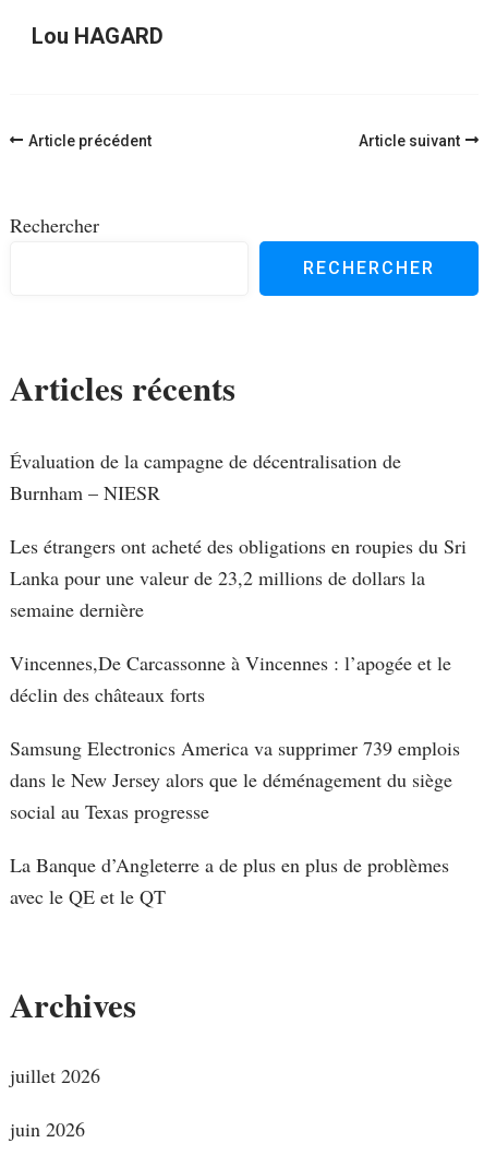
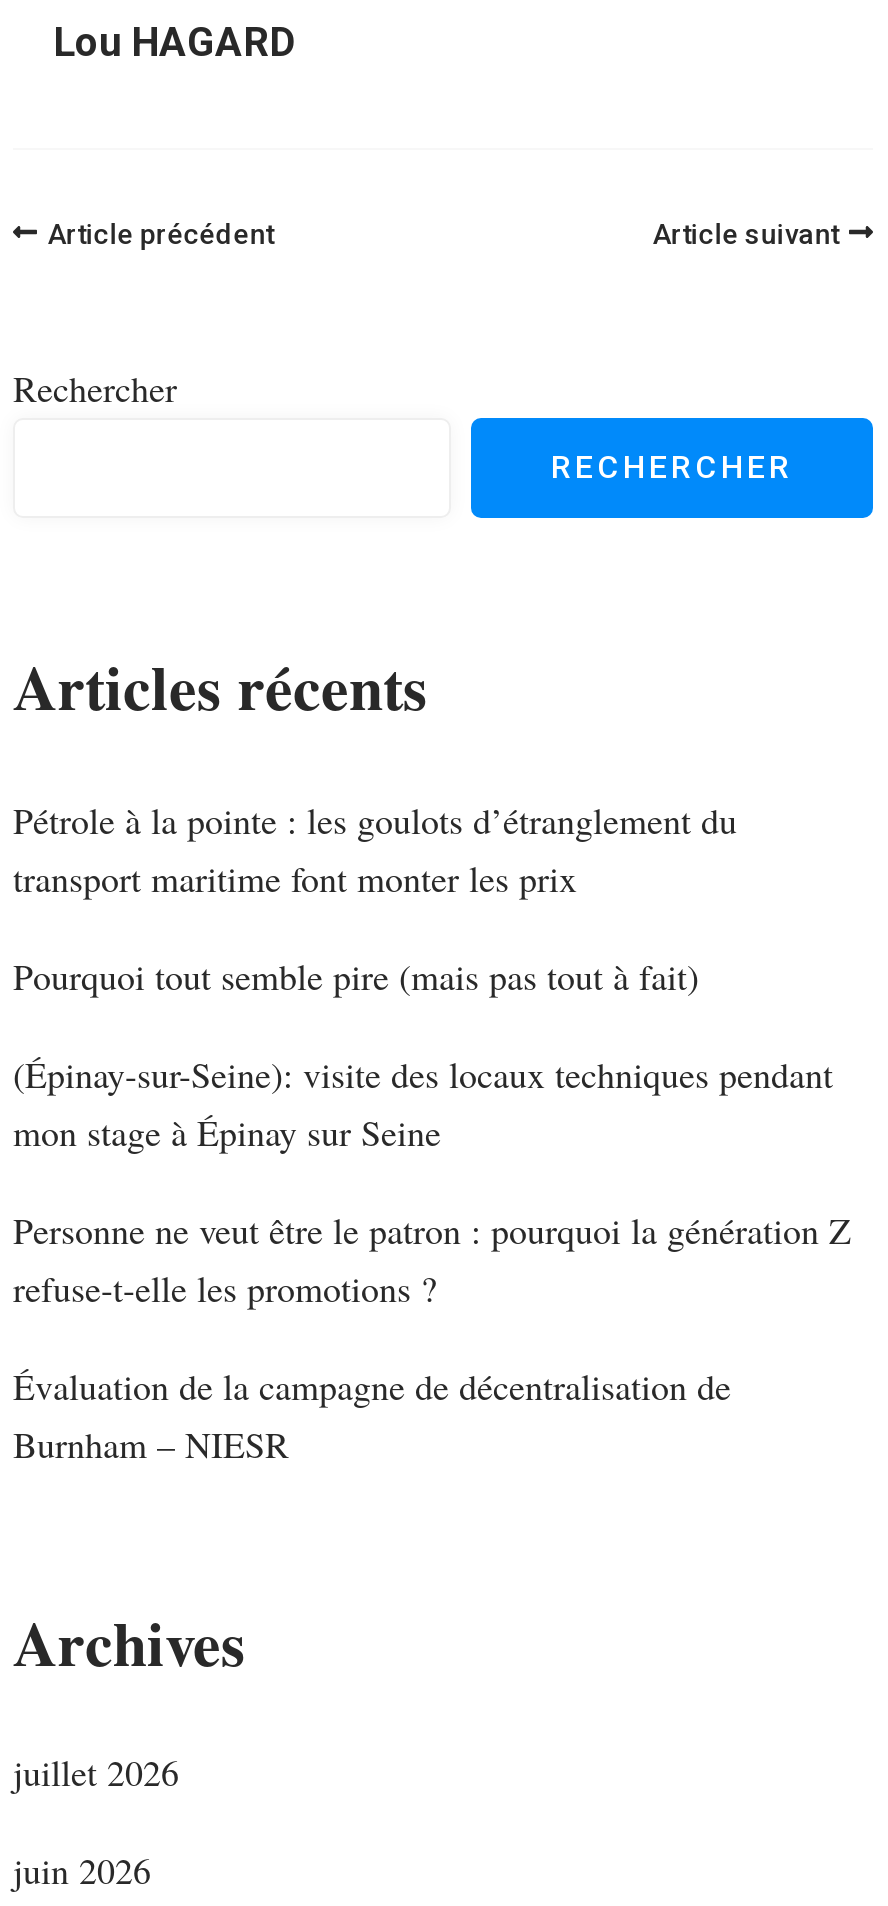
none -> [13,795,851,1311] Pétrole à la pointe : les goulots d’étranglement du | transport maritime font monter les prix | Pourquoi tout semble pire (mais pas tout à fait) | (Épinay-sur-Seine): visite des locaux techniques pendant | mon stage à Épinay sur Seine | Personne ne veut être le patron : pourquoi la génération Z | refuse-t-elle les promotions ?
moved [10,447,401,505] -> [13,1361,731,1467]: Évaluation de la campagne de décentralisation de | Burnham – NIESR
[10,532,467,909] Les étrangers ont acheté des obligations en roupies du Sri | Lanka pour une valeur de 23,2 millions de dollars la | semaine dernière | Vincennes,De Carcassonne à Vincennes : l’apogée et le | déclin des châteaux forts | Samsung Electronics America va supprimer 739 emplois | dans le New Jersey alors que le déménagement du siège | social au Texas progresse | La Banque d’Angleterre a de plus en plus de problèmes | avec le QE et le QT -> none

